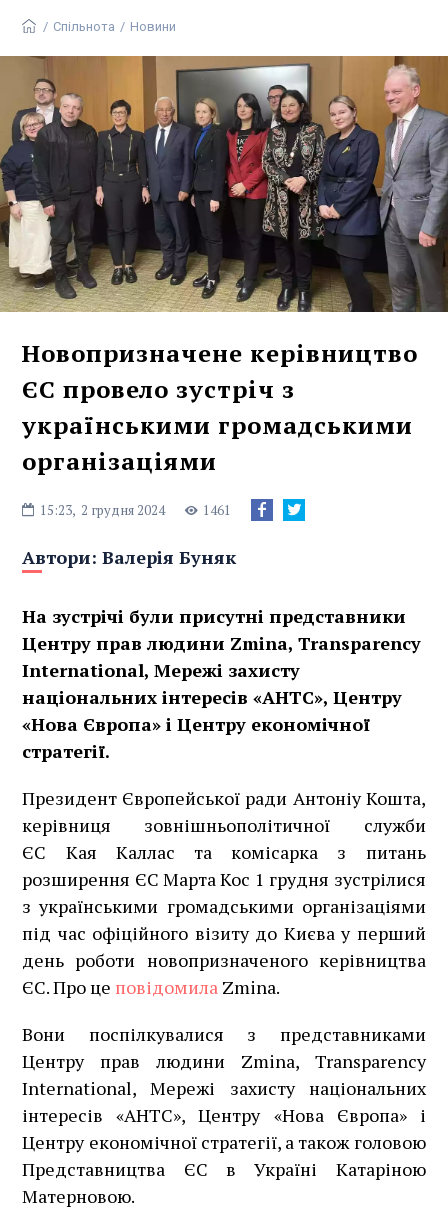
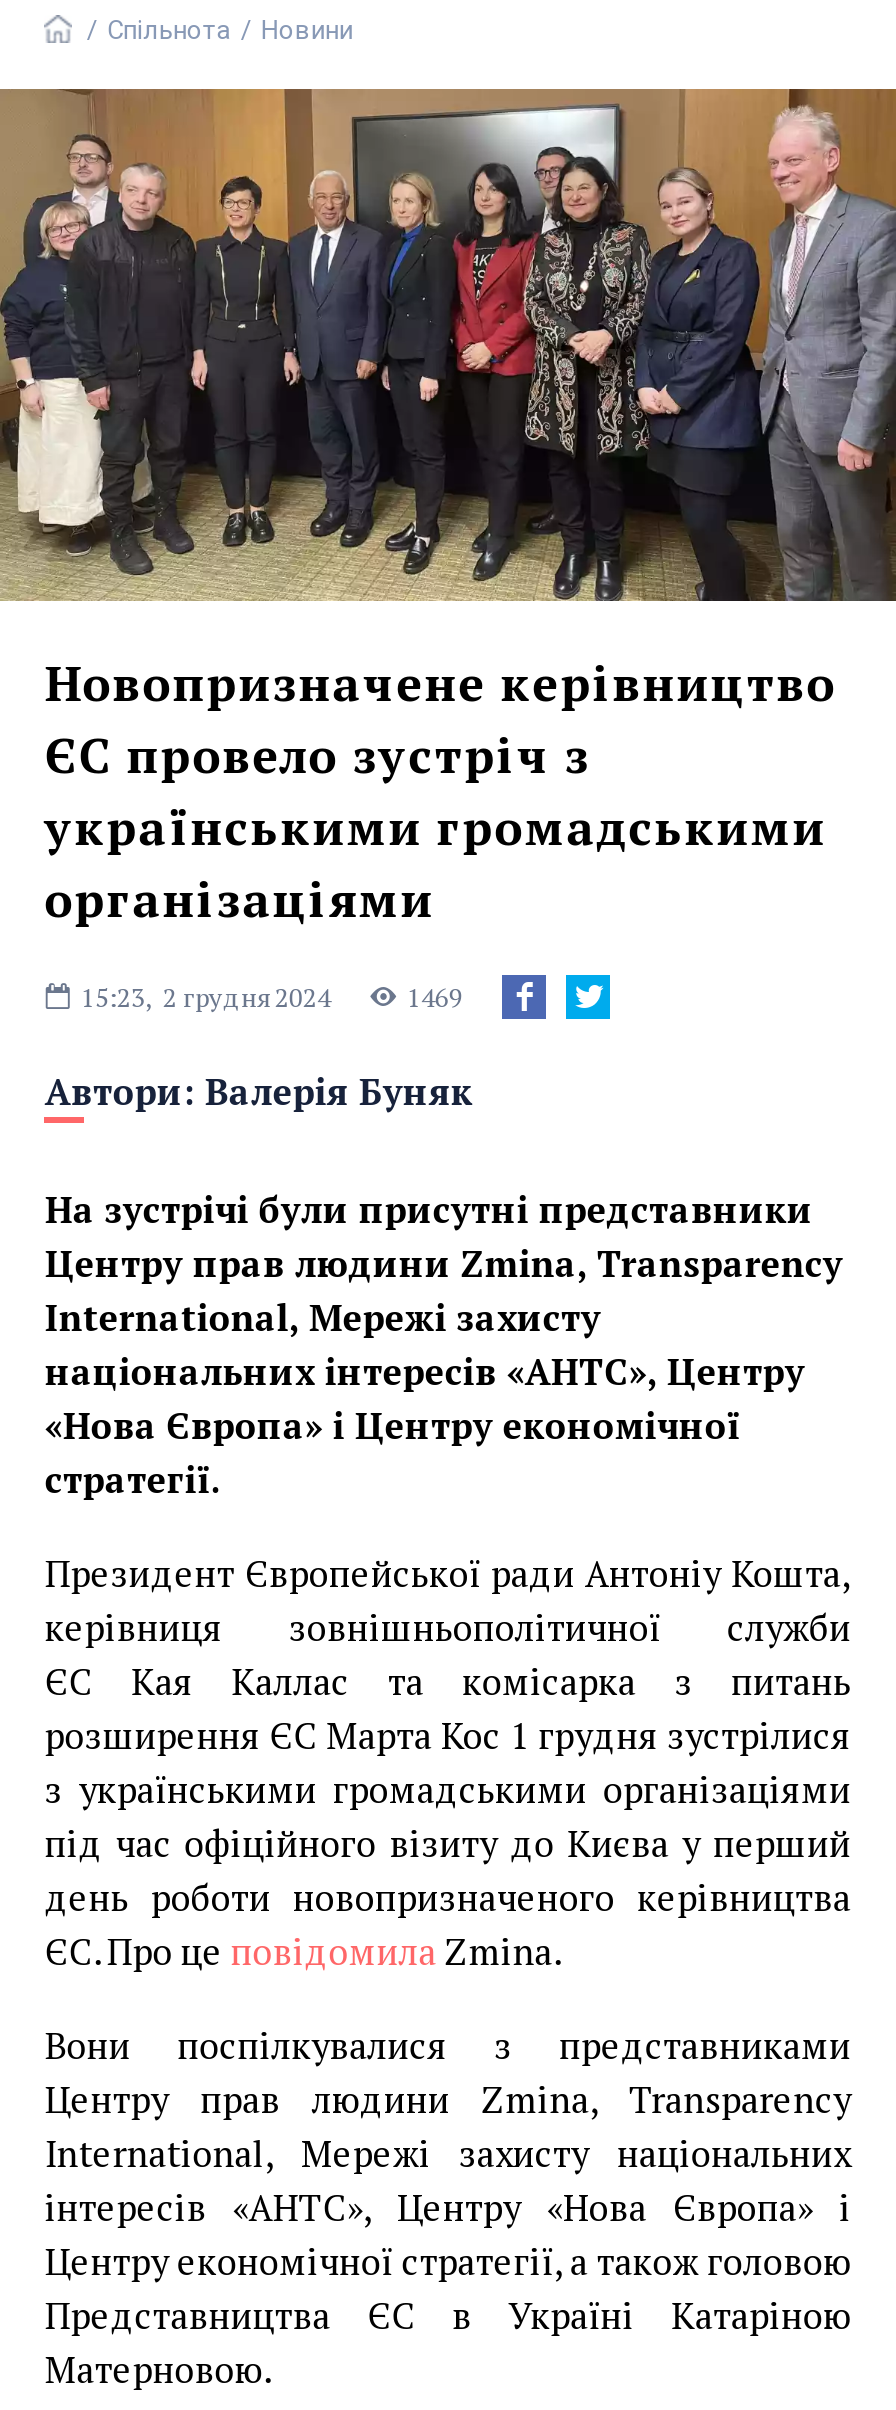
[203,500,231,518] 1461 -> [407,978,463,1014] 1469

